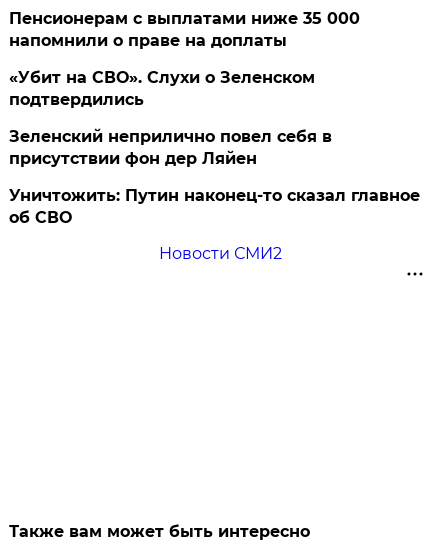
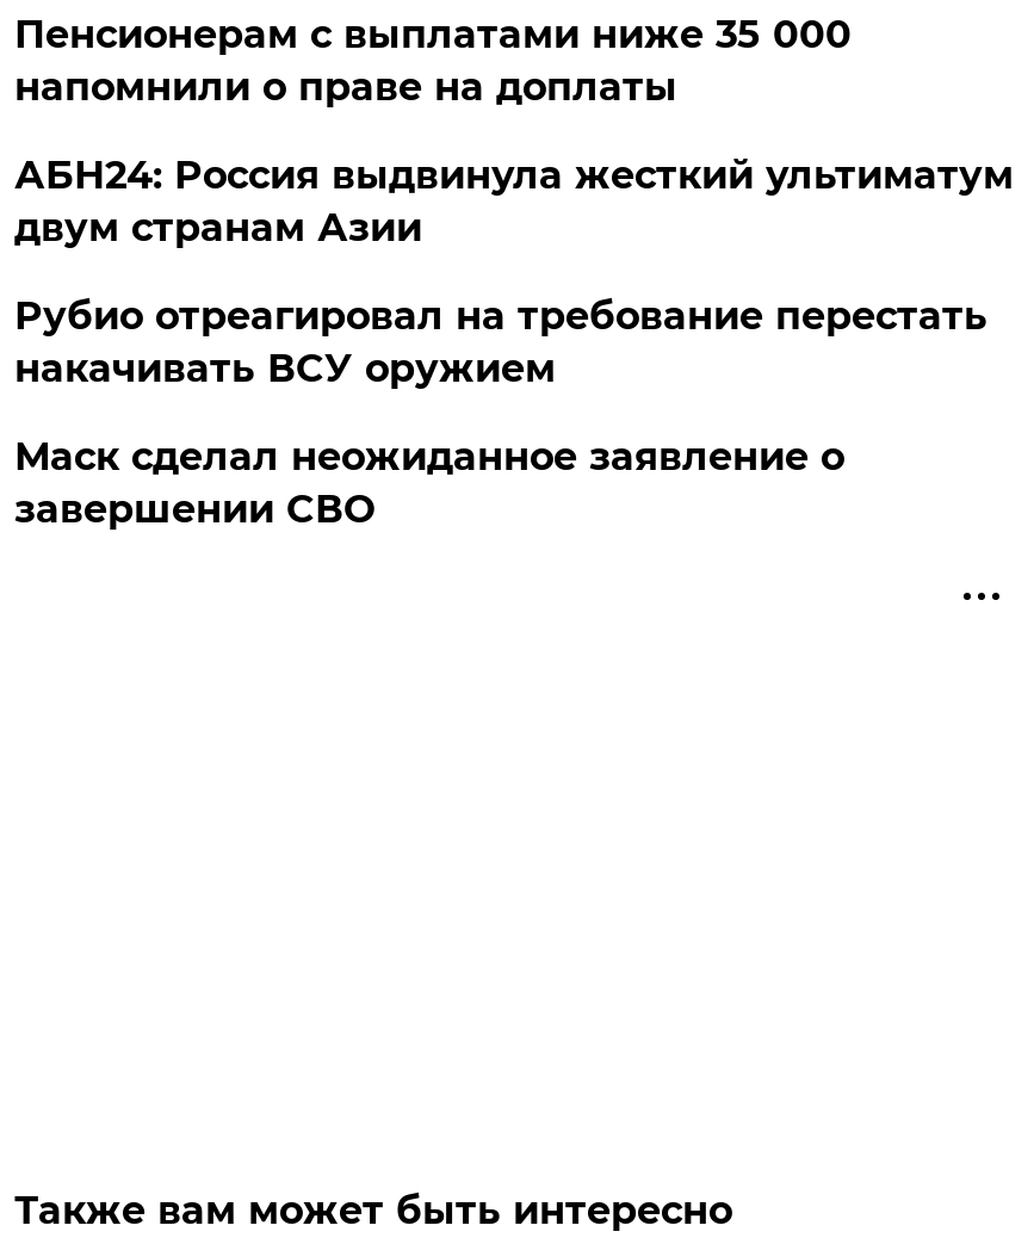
[9,68,420,263] «Убит на СВО». Слухи о Зеленском | подтвердились | Зеленский неприлично повел cебя в | присутствии фон дер Ляйен | Уничтожить: Путин наконец-то сказал главное | об СВО | Новости СМИ2 -> [14,153,1013,532] АБН24: Россия выдвинула жесткий ультиматум | двум странам Азии | Рубио отреагировал на требование перестать | накачивать ВСУ оружием | Маск сделал неожиданное заявление о | завершении СВО

